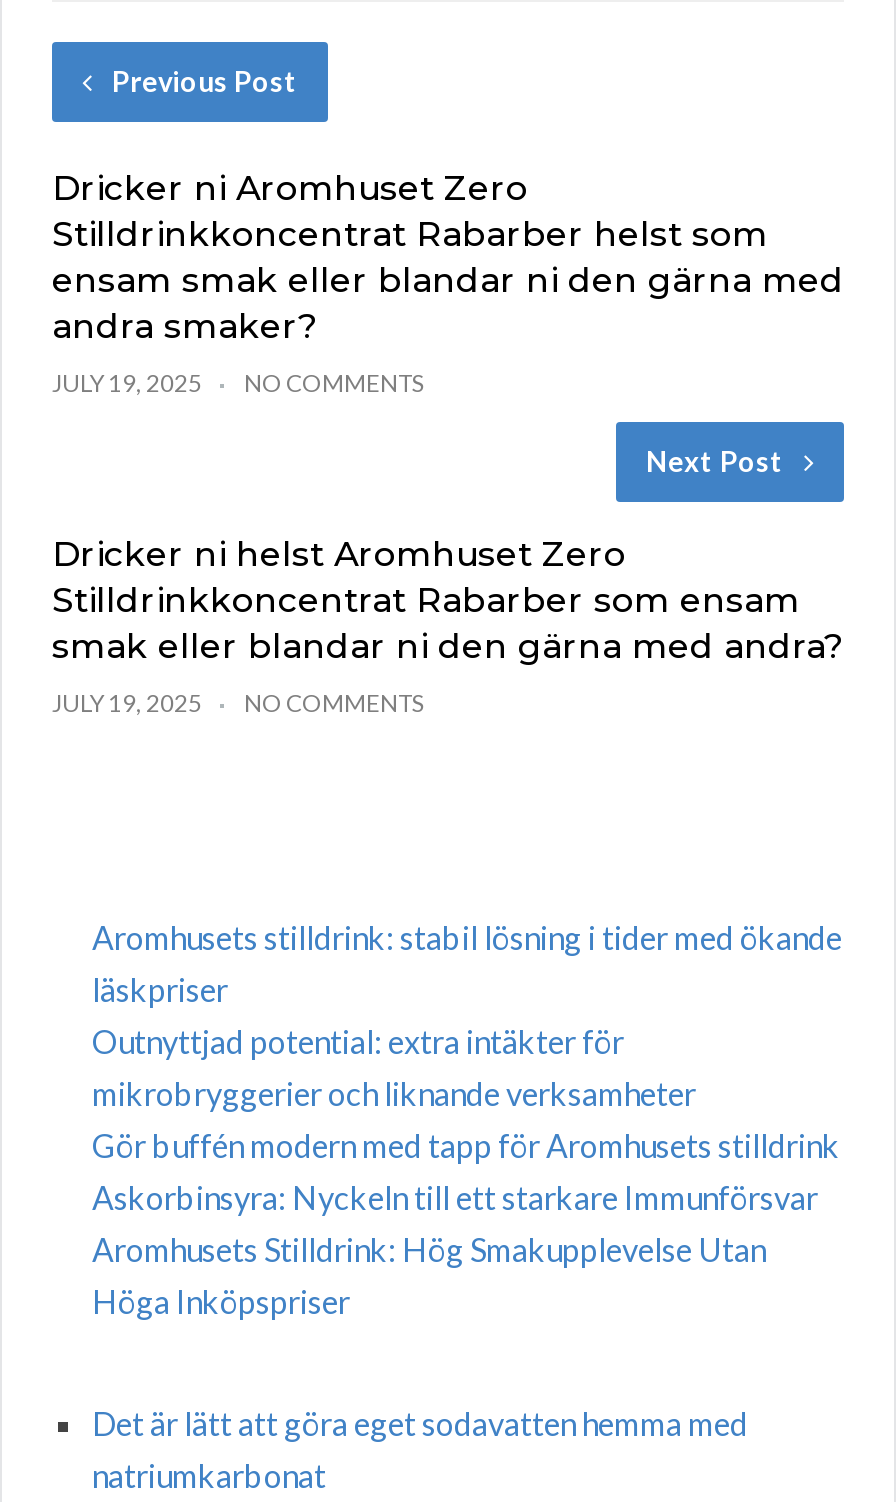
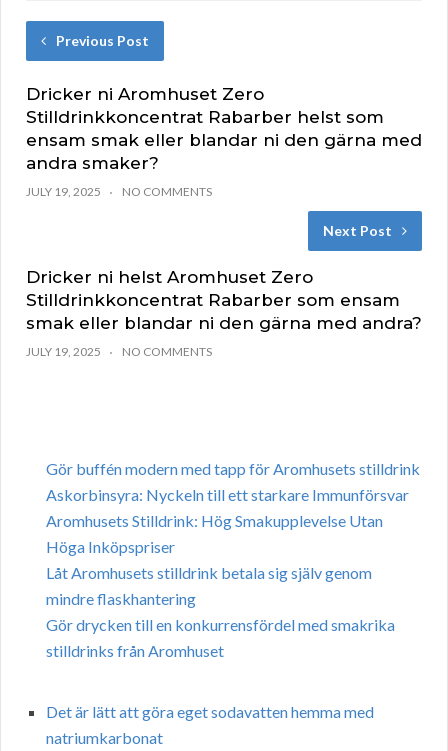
[92,918,842,1112] Aromhusets stilldrink: stabil lösning i tider med ökande | läskpriser | Outnyttjad potential: extra intäkter för | mikrobryggerier och liknande verksamheter -> none
moved [92,1126,840,1320] -> [46,459,420,556]: Gör buffén modern med tapp för Aromhusets stilldrink | Askorbinsyra: Nyckeln till ett starkare Immunförsvar | Aromhusets Stilldrink: Hög Smakupplevelse Utan | Höga Inköpspriser
none -> [46,563,395,660] Låt Aromhusets stilldrink betala sig själv genom | mindre flaskhantering | Gör drycken till en konkurrensfördel med smakrika | stilldrinks från Aromhuset

